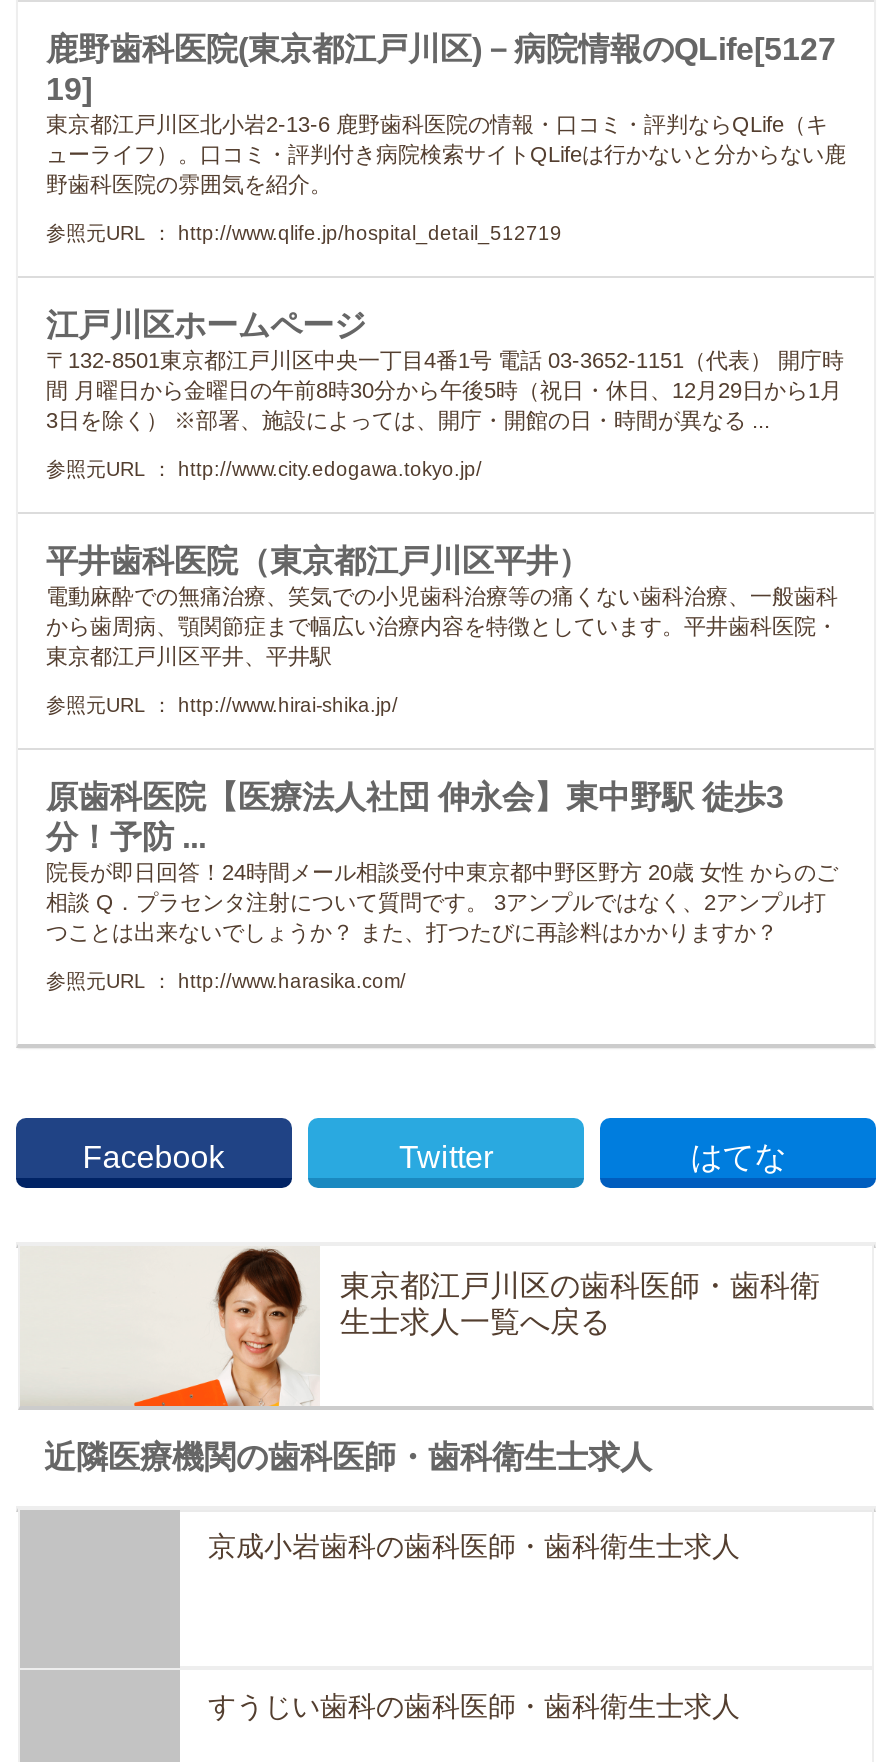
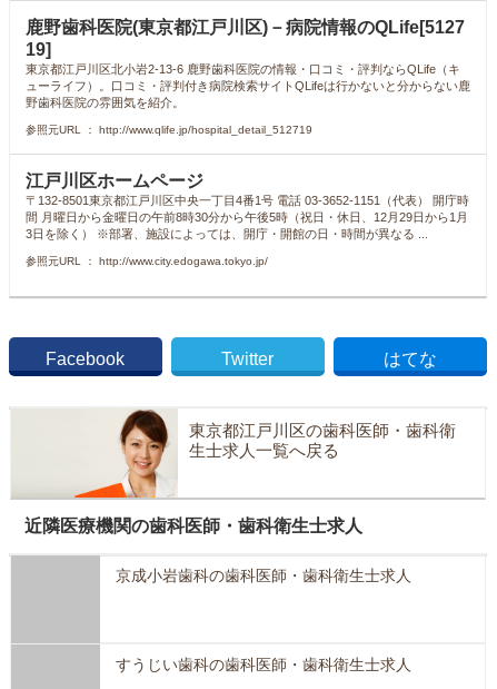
[46,545,838,993] 平井歯科医院（東京都江戸川区平井） | 電動麻酔での無痛治療、笑気での小児歯科治療等の痛くない歯科治療、一般歯科 | から歯周病、顎関節症まで幅広い治療内容を特徴としています。平井歯科医院・ | 東京都江戸川区平井、平井駅 | 参照元URL ： http://www.hirai-shika.jp/ | 原歯科医院【医療法人社団 伸永会】東中野駅 徒歩3 | 分！予防 ... | 院長が即日回答！24時間メール相談受付中東京都中野区野方 20歳 女性 からのご | 相談 Q．プラセンタ注射について質問です。 3アンプルではなく、2アンプル打 | つことは出来ないでしょうか？ また、打つたびに再診料はかかりますか？ | 参照元URL ： http://www.harasika.com/ -> none

